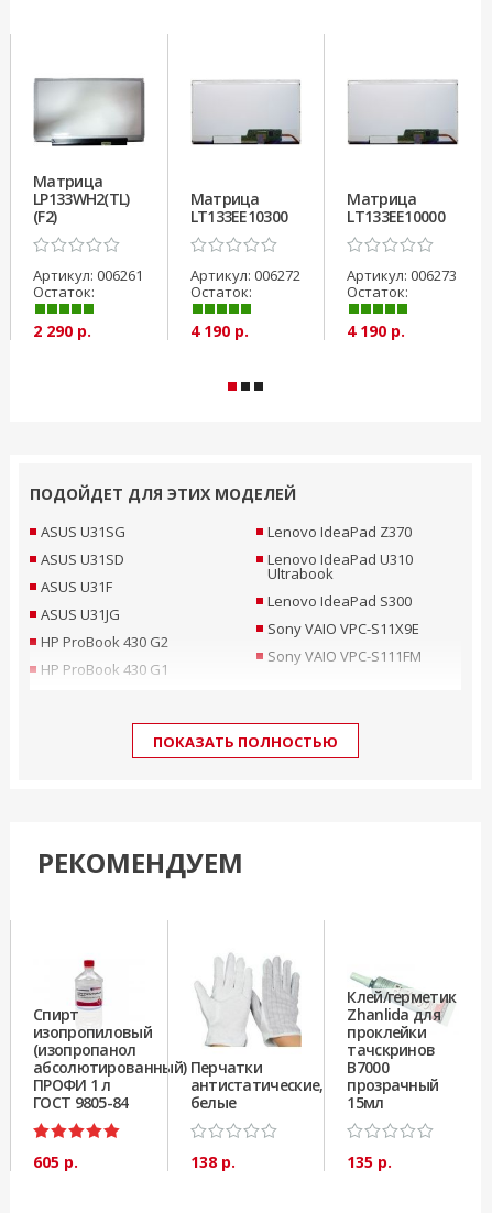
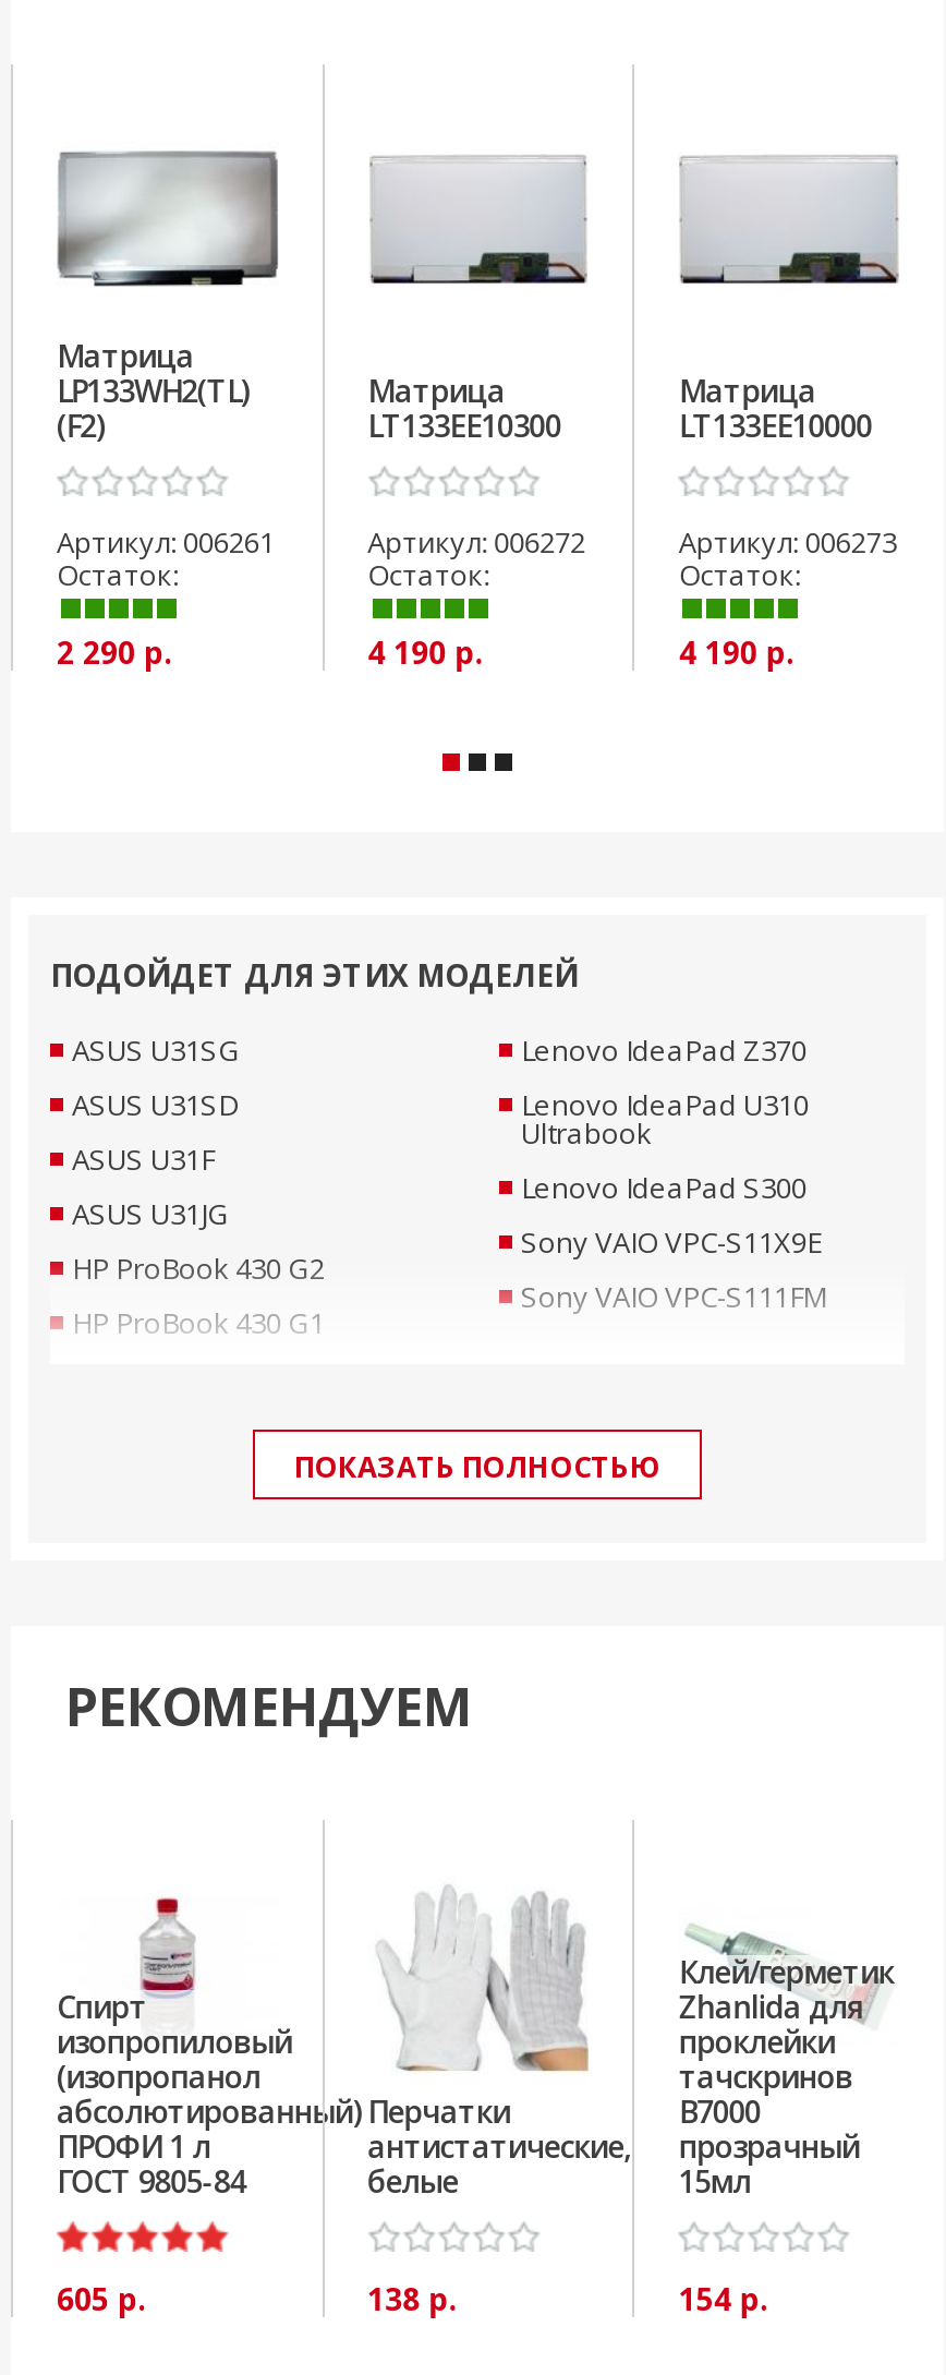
[347,1151,392,1172] 135 р. -> [679,2277,768,2319] 154 р.

